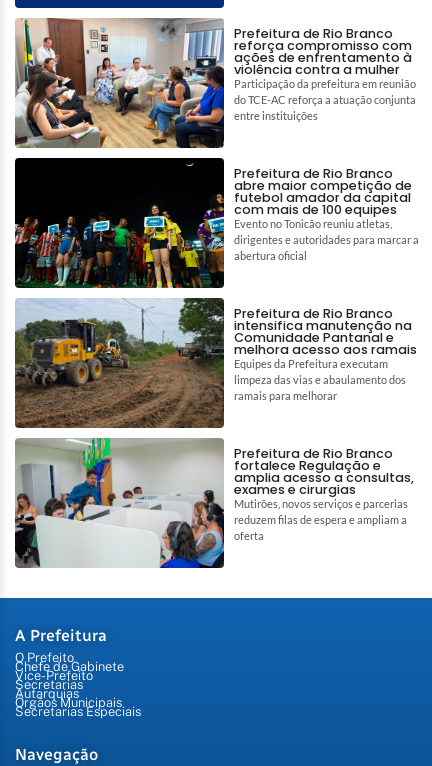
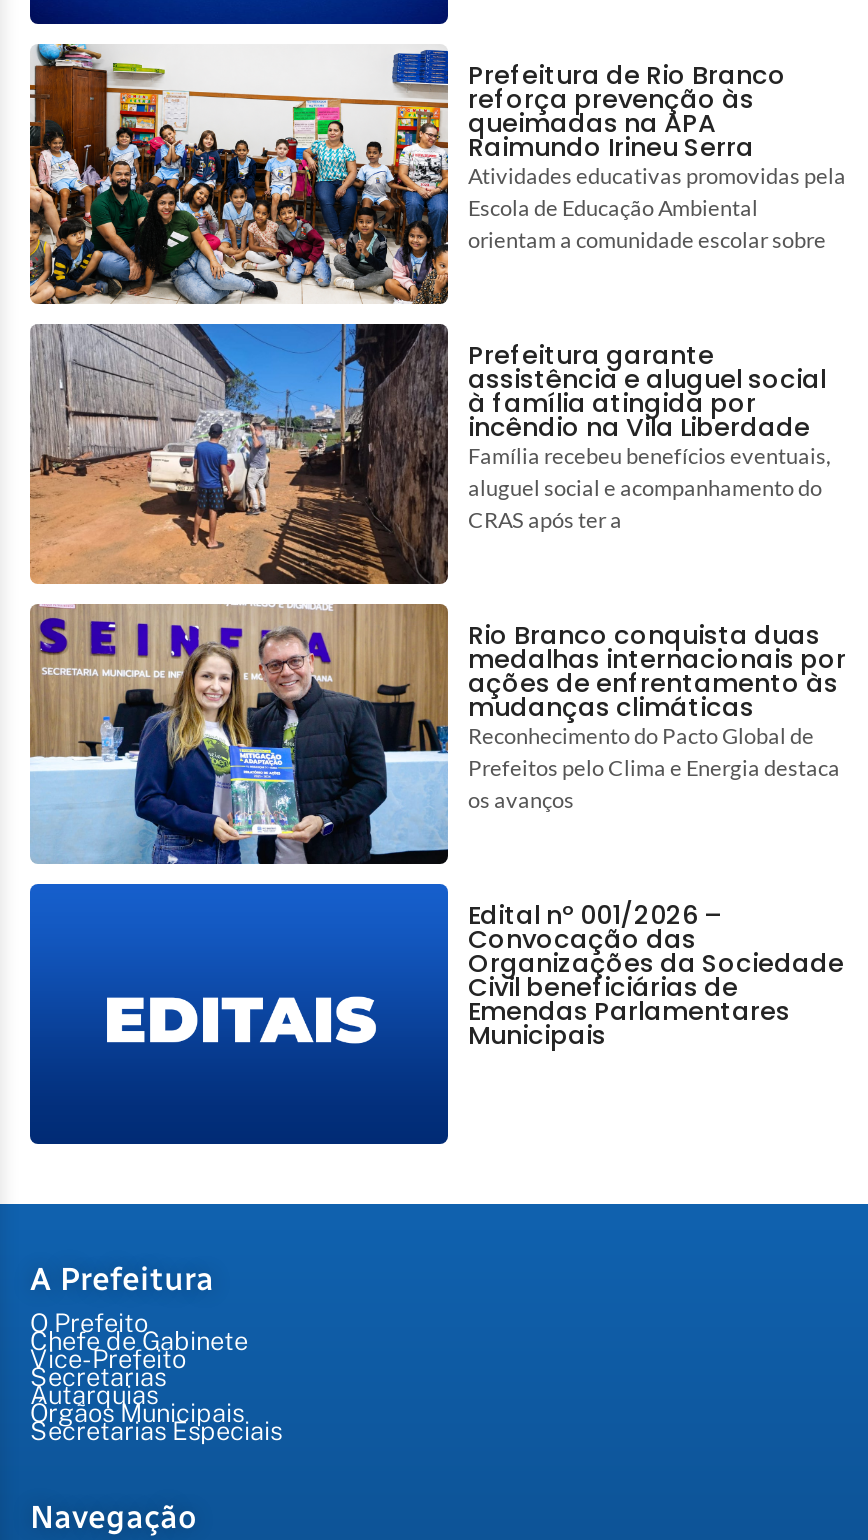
[14,17,416,149] [image] | reforça compromisso com | ações de enfrentamento à | violência contra a mulher | Participação da prefeitura em reunião | do TCE-AC reforça a atuação conjunta | entre instituições -> [28,42,846,306] [image] | reforça prevenção às | queimadas na APA | Raimundo Irineu Serra | Atividades educativas promovidas pela | Escola de Educação Ambiental | orientam a comunidade escolar sobre
[14,157,419,289] [image] | Prefeitura de Rio Branco | abre maior competição de | futebol amador da capital | com mais de 100 equipes | Evento no Tonicão reuniu atletas, | dirigentes e autoridades para marcar a | abertura oficial -> [28,322,830,586] [image] | Prefeitura garante | assistência e aluguel social | à família atingida por | incêndio na Vila Liberdade | Família recebeu benefícios eventuais, | aluguel social e acompanhamento do | CRAS após ter a
[14,297,417,429] [image] | Prefeitura de Rio Branco | intensifica manutenção na | Comunidade Pantanal e | melhora acesso aos ramais | Equipes da Prefeitura executam | limpeza das vias e abaulamento dos | ramais para melhorar -> [30,602,846,866] [image] | Rio Branco conquista duas | medalhas internacionais por | ações de enfrentamento às | mudanças climáticas | Reconhecimento do Pacto Global de | Prefeitos pelo Clima e Energia destaca | os avanços
[14,437,414,569] [image] | Prefeitura de Rio Branco | fortalece Regulação e | amplia acesso a consultas, | exames e cirurgias | Mutirões, novos serviços e parcerias | reduzem filas de espera e ampliam a | oferta -> [28,882,844,1146] [image] | Edital nº 001/2026 – | Convocação das | Organizações da Sociedade | Civil beneficiárias de | Emendas Parlamentares | Municipais

